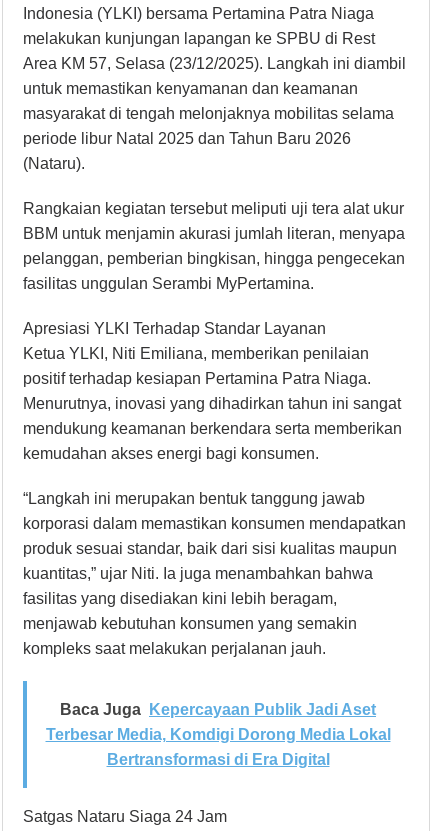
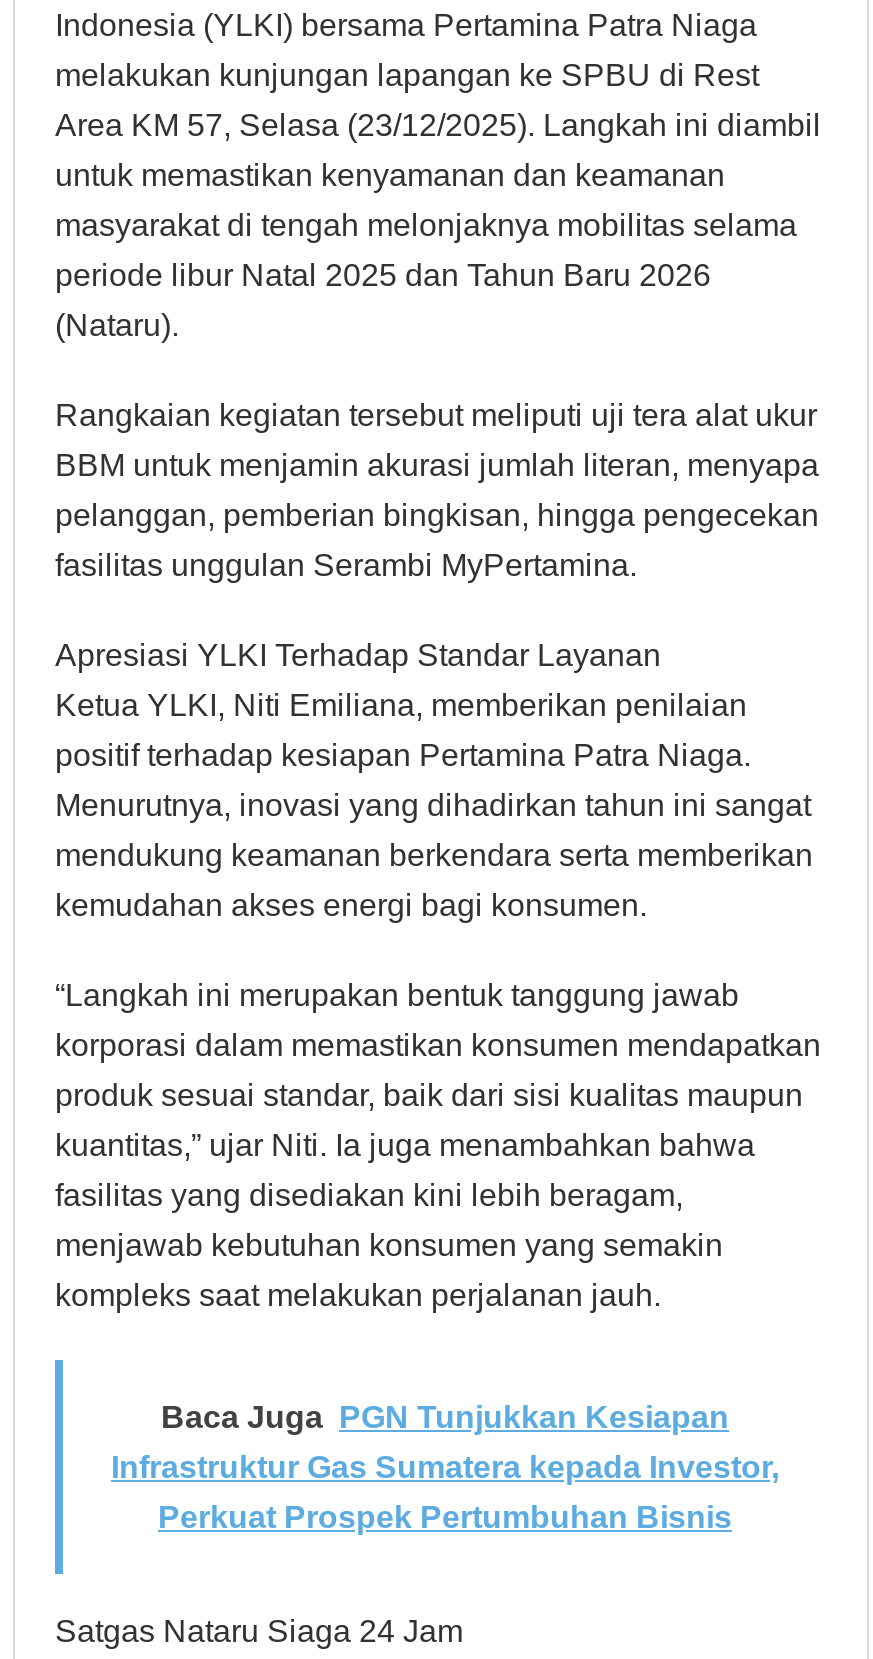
[60,701,376,718] Baca Juga Kepercayaan Publik Jadi Aset -> [161,1401,729,1435] Baca Juga PGN Tunjukkan Kesiapan
[45,726,390,743] Terbesar Media, Komdigi Dorong Media Lokal -> [111,1451,779,1485] Infrastruktur Gas Sumatera kepada Investor,
[106,751,329,768] Bertransformasi di Era Digital -> [158,1501,732,1535] Perkuat Prospek Pertumbuhan Bisnis

